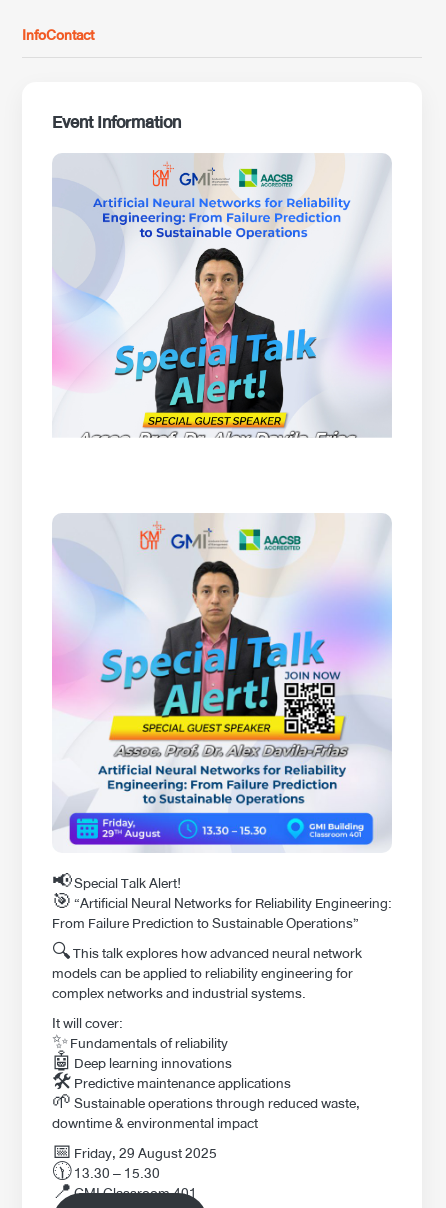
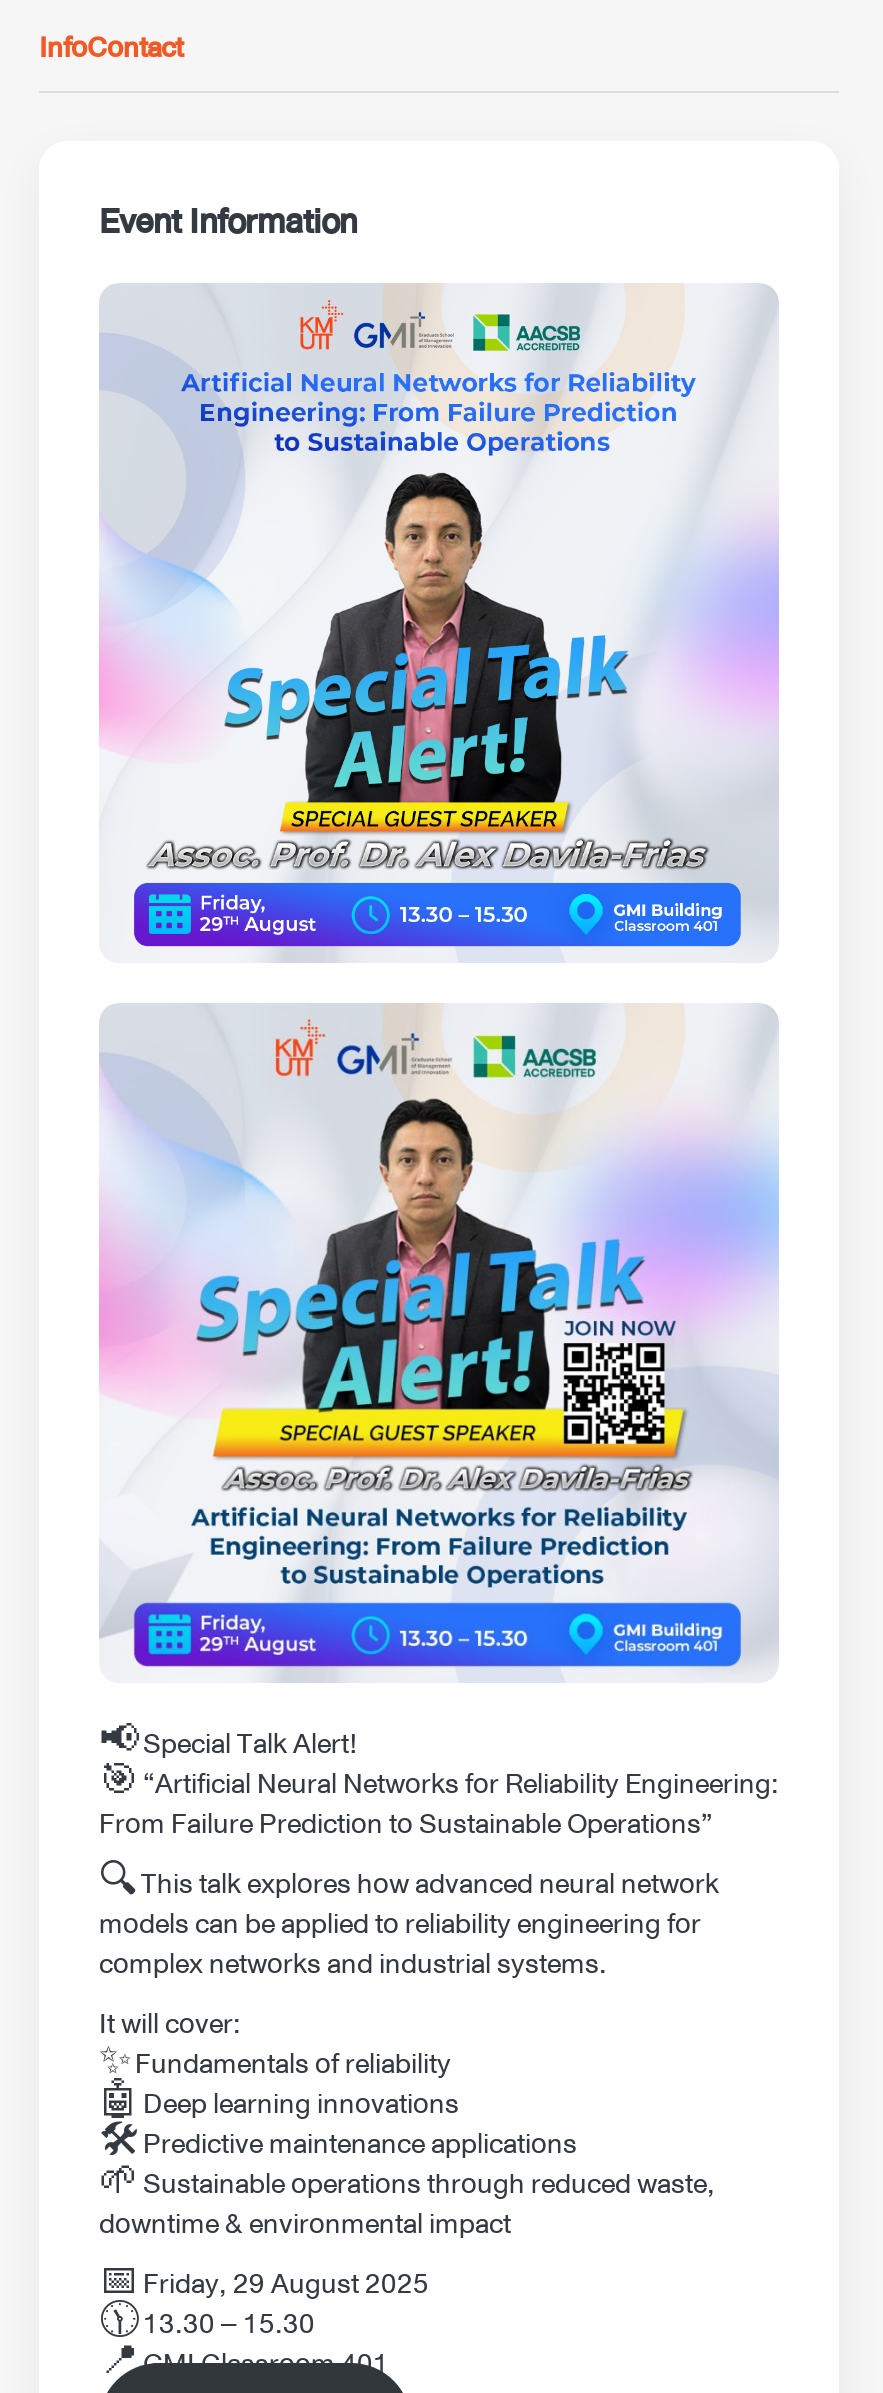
none -> [131,851,779,963] [image]

